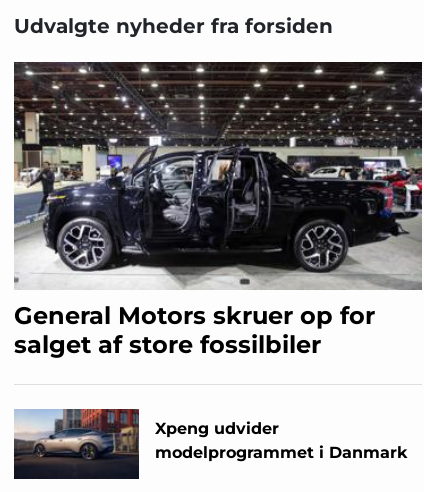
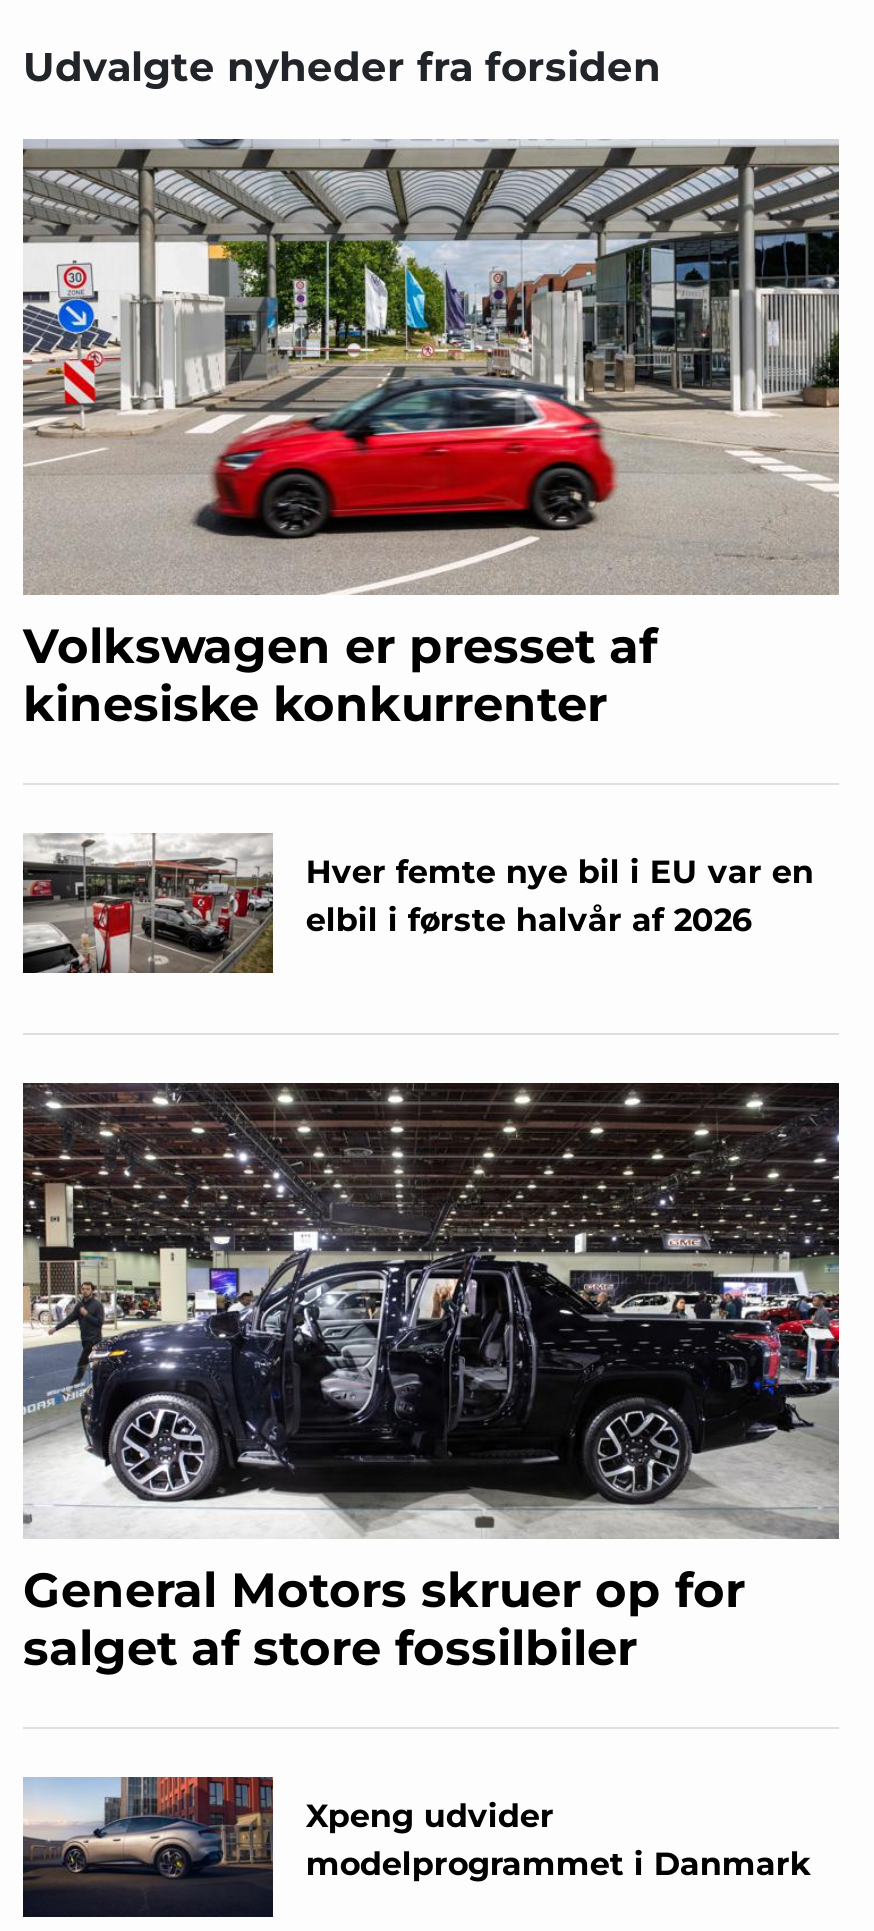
none -> [21,139,841,940] [image] | Volkswagen er presset af | kinesiske konkurrenter | Hver femte nye bil i EU var en | elbil i første halvår af 2026
none -> [21,833,273,975] [image]

